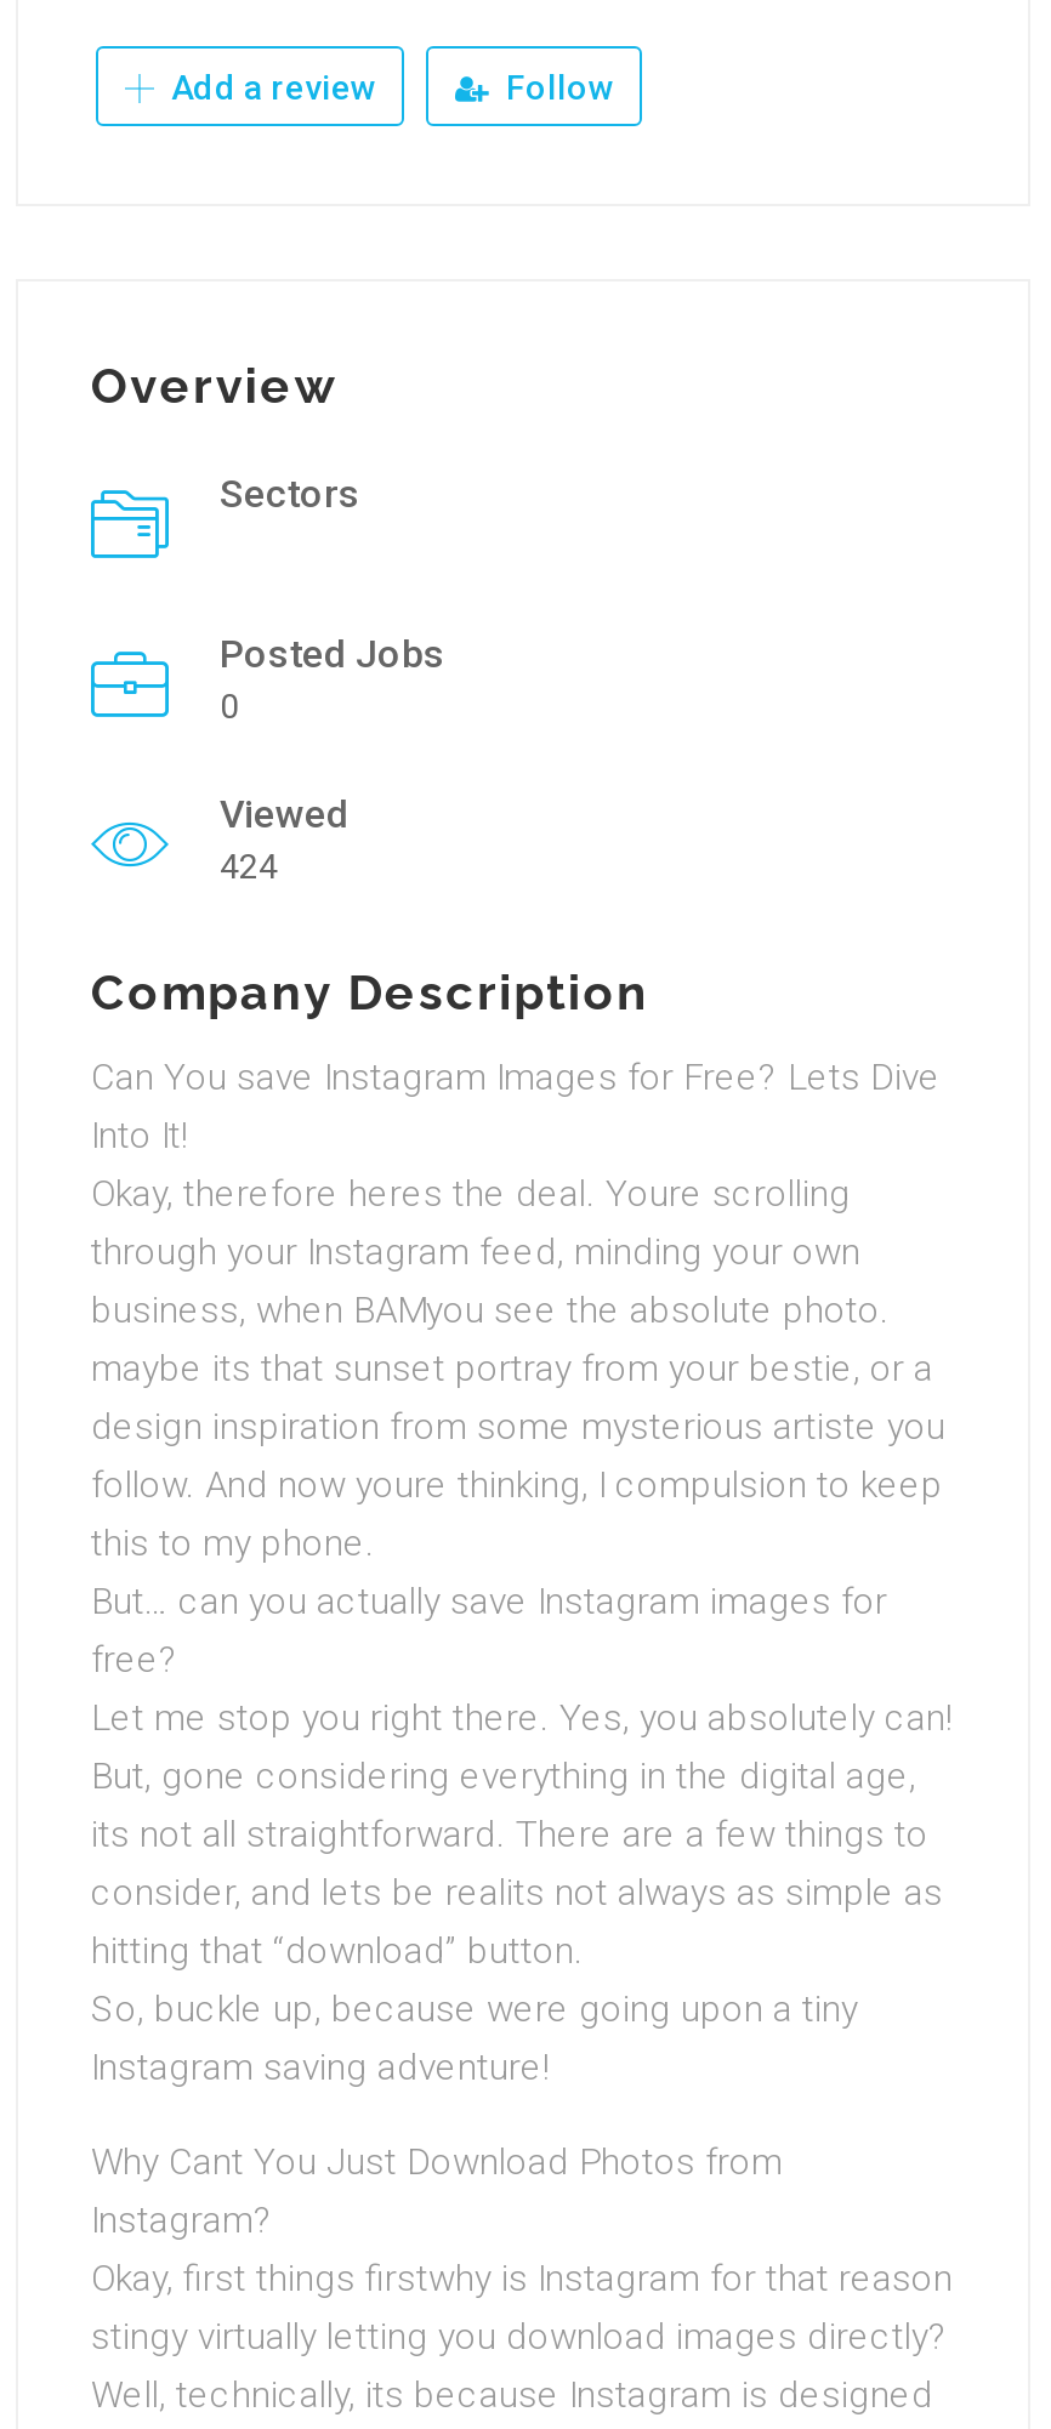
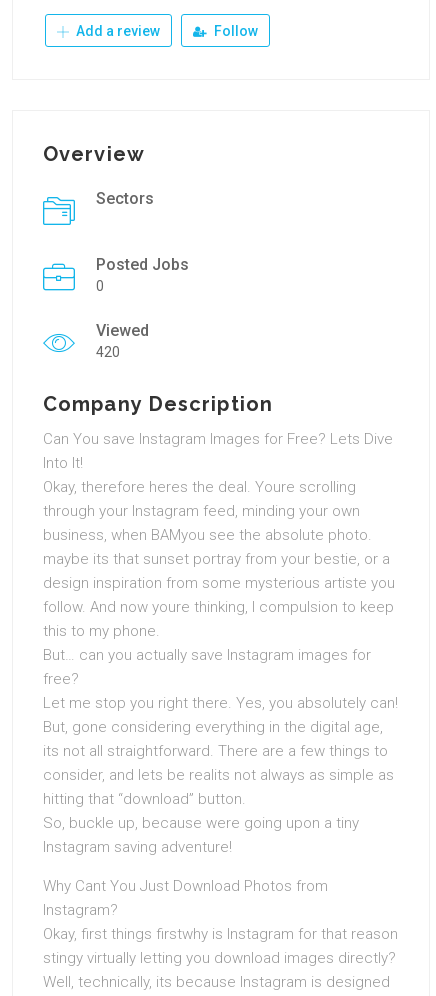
[220,847,278,886] 424 -> [96,344,120,360] 420

